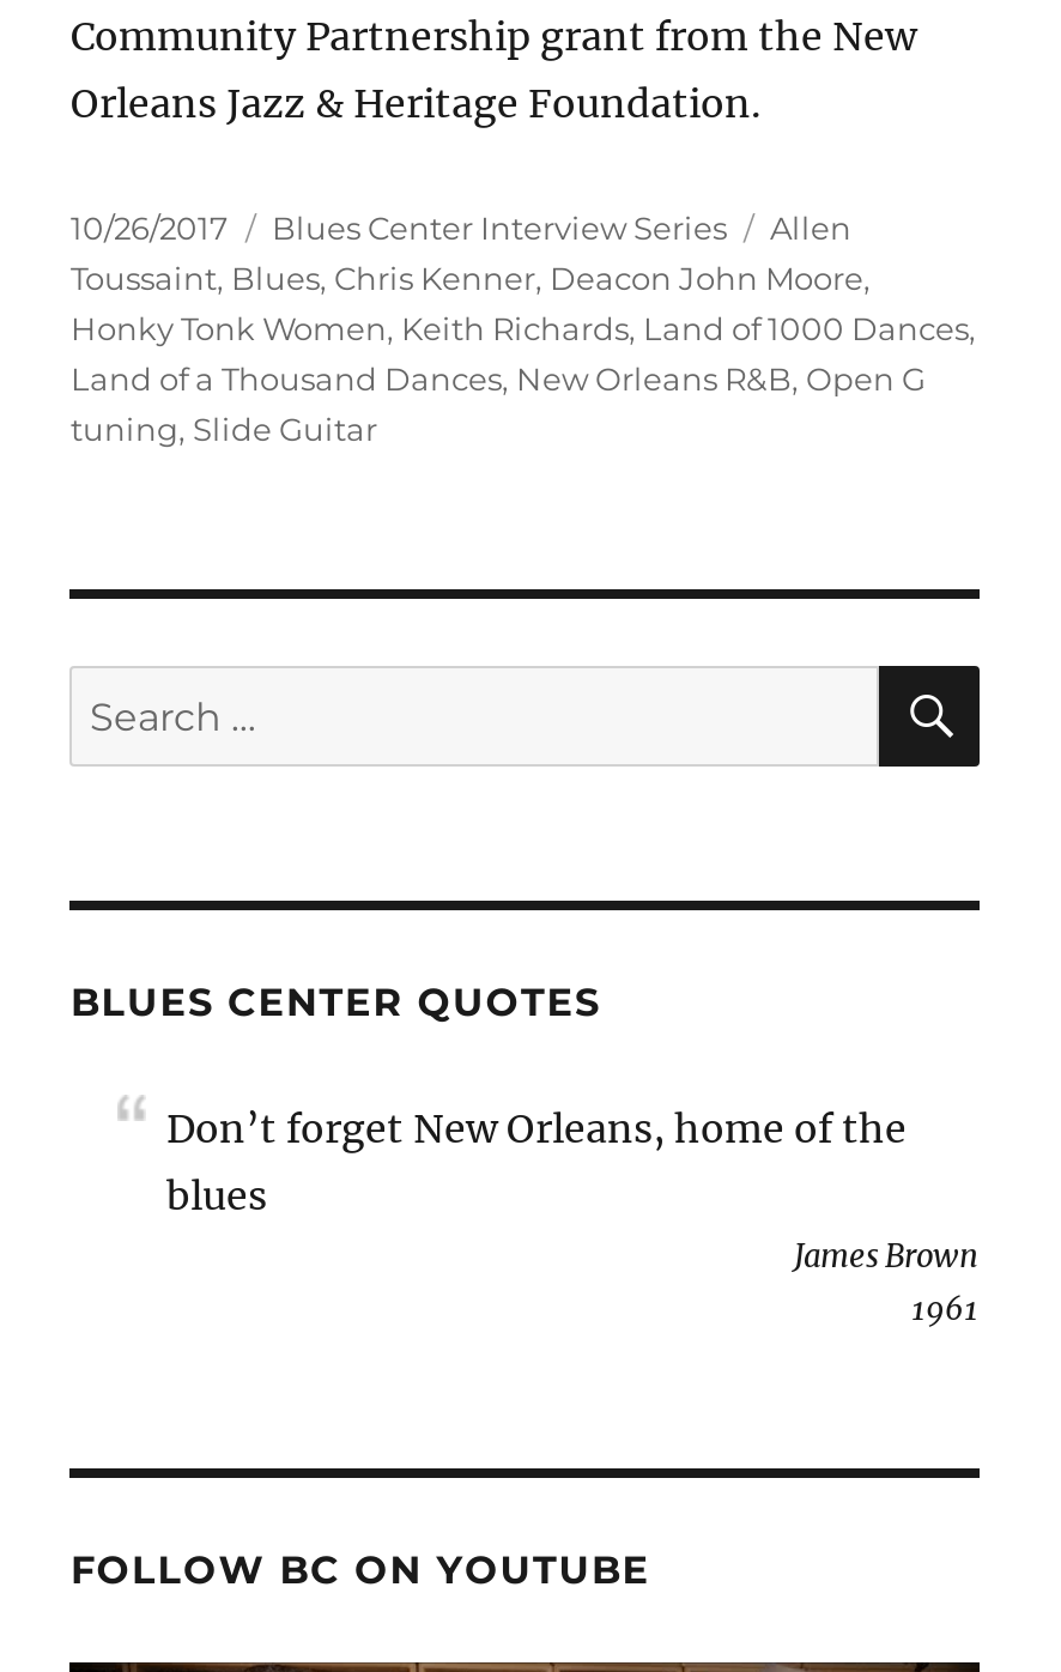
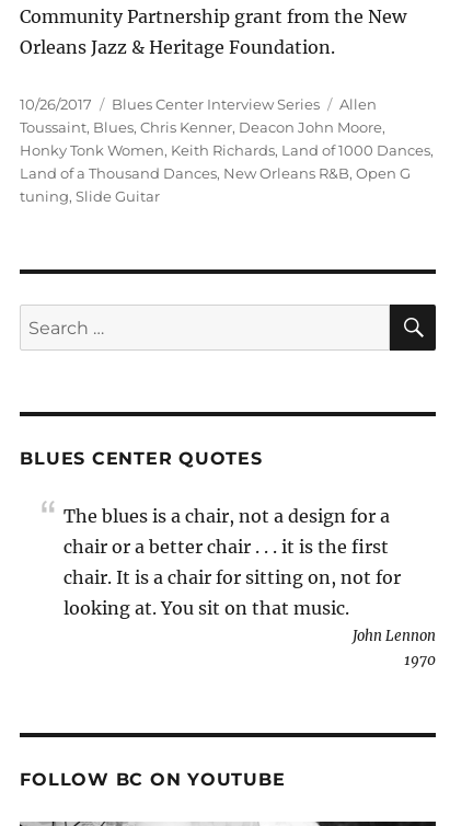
[166,1105,978,1328] Don’t forget New Orleans, home of the | blues | James Brown | 1961 -> [64,505,435,669] The blues is a chair, not a design for a | chair or a better chair . . . it is the first | chair. It is a chair for sitting on, not for | looking at. You sit on that music. | John Lennon | 1970

